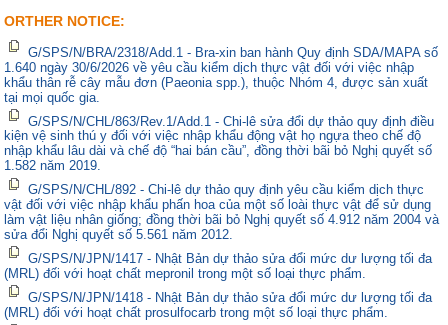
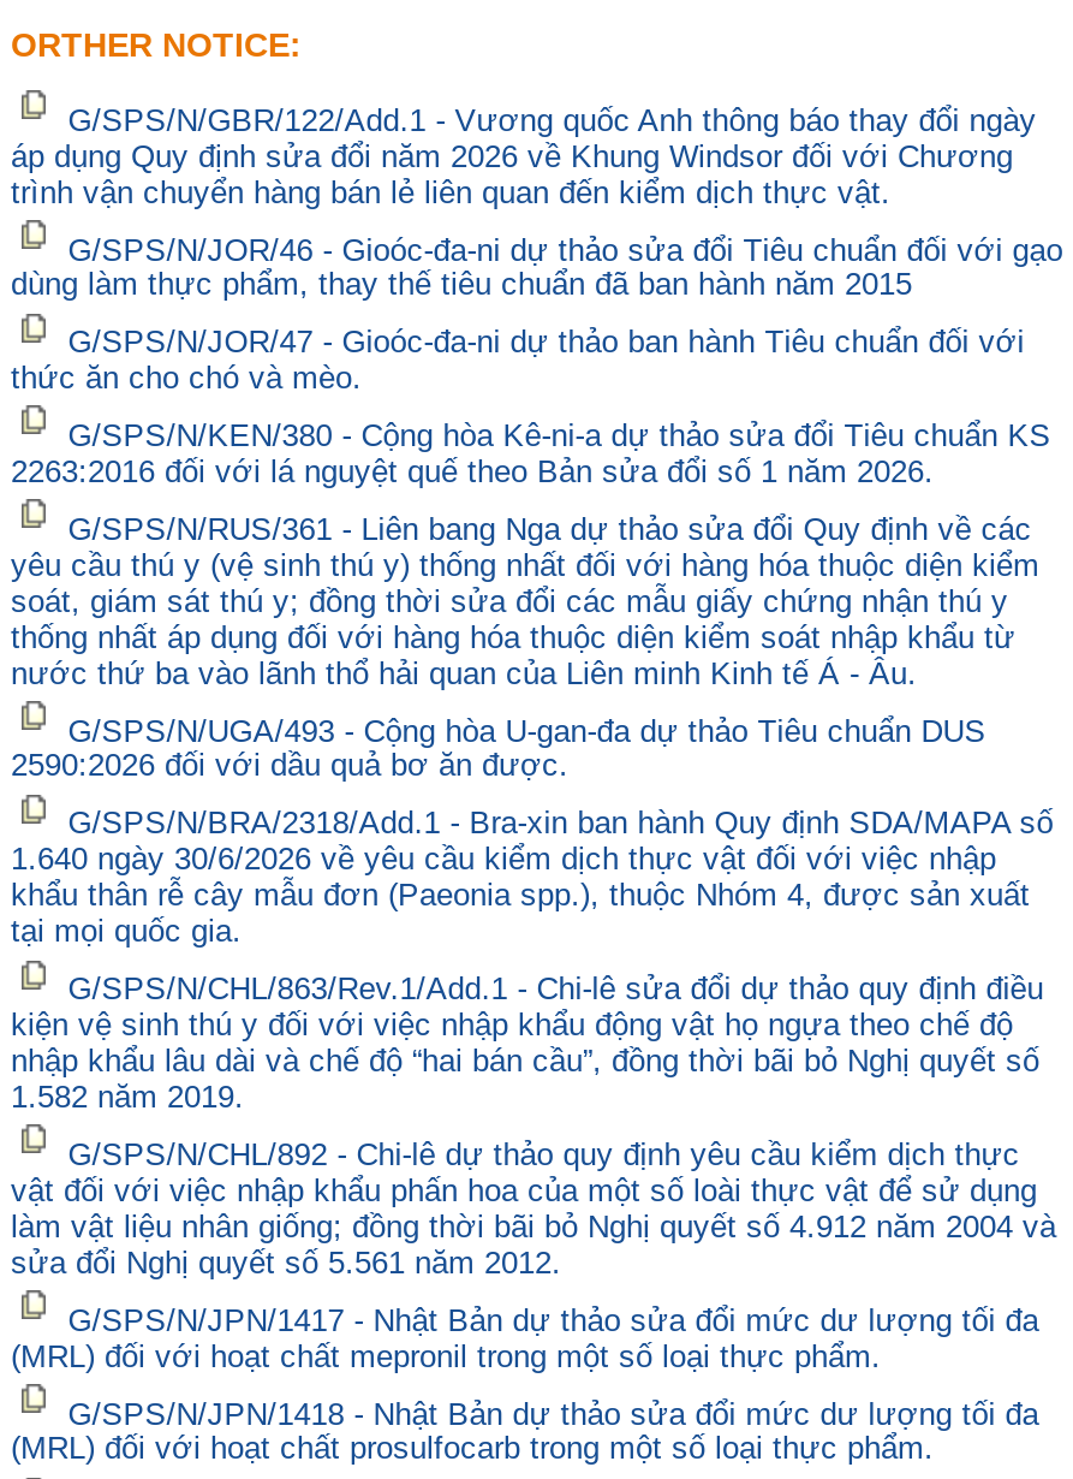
none -> [11,101,1063,784] G/SPS/N/GBR/122/Add.1 - Vương quốc Anh thông báo thay đổi ngày | áp dụng Quy định sửa đổi năm 2026 về Khung Windsor đối với Chương | trình vận chuyển hàng bán lẻ liên quan đến kiểm dịch thực vật. | G/SPS/N/JOR/46 - Gioóc-đa-ni dự thảo sửa đổi Tiêu chuẩn đối với gạo | dùng làm thực phẩm, thay thế tiêu chuẩn đã ban hành năm 2015 | G/SPS/N/JOR/47 - Gioóc-đa-ni dự thảo ban hành Tiêu chuẩn đối với | thức ăn cho chó và mèo. | G/SPS/N/KEN/380 - Cộng hòa Kê-ni-a dự thảo sửa đổi Tiêu chuẩn KS | 2263:2016 đối với lá nguyệt quế theo Bản sửa đổi số 1 năm 2026. | G/SPS/N/RUS/361 - Liên bang Nga dự thảo sửa đổi Quy định về các | yêu cầu thú y (vệ sinh thú y) thống nhất đối với hàng hóa thuộc diện kiểm | soát, giám sát thú y; đồng thời sửa đổi các mẫu giấy chứng nhận thú y | thống nhất áp dụng đối với hàng hóa thuộc diện kiểm soát nhập khẩu từ | nước thứ ba vào lãnh thổ hải quan của Liên minh Kinh tế Á - Âu. | G/SPS/N/UGA/493 - Cộng hòa U-gan-đa dự thảo Tiêu chuẩn DUS | 2590:2026 đối với dầu quả bơ ăn được.

